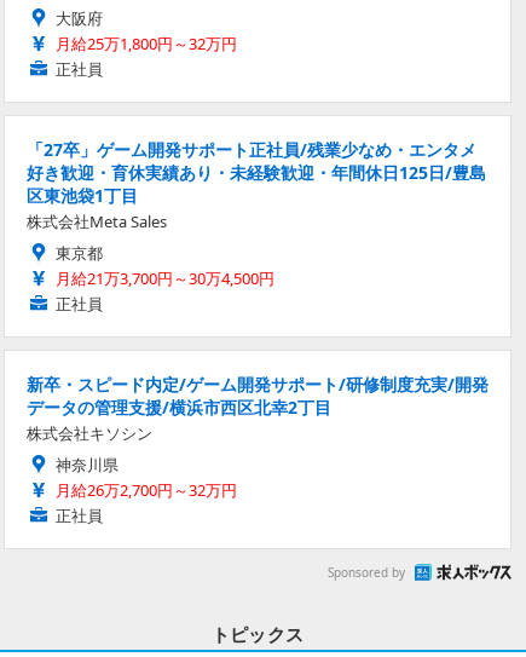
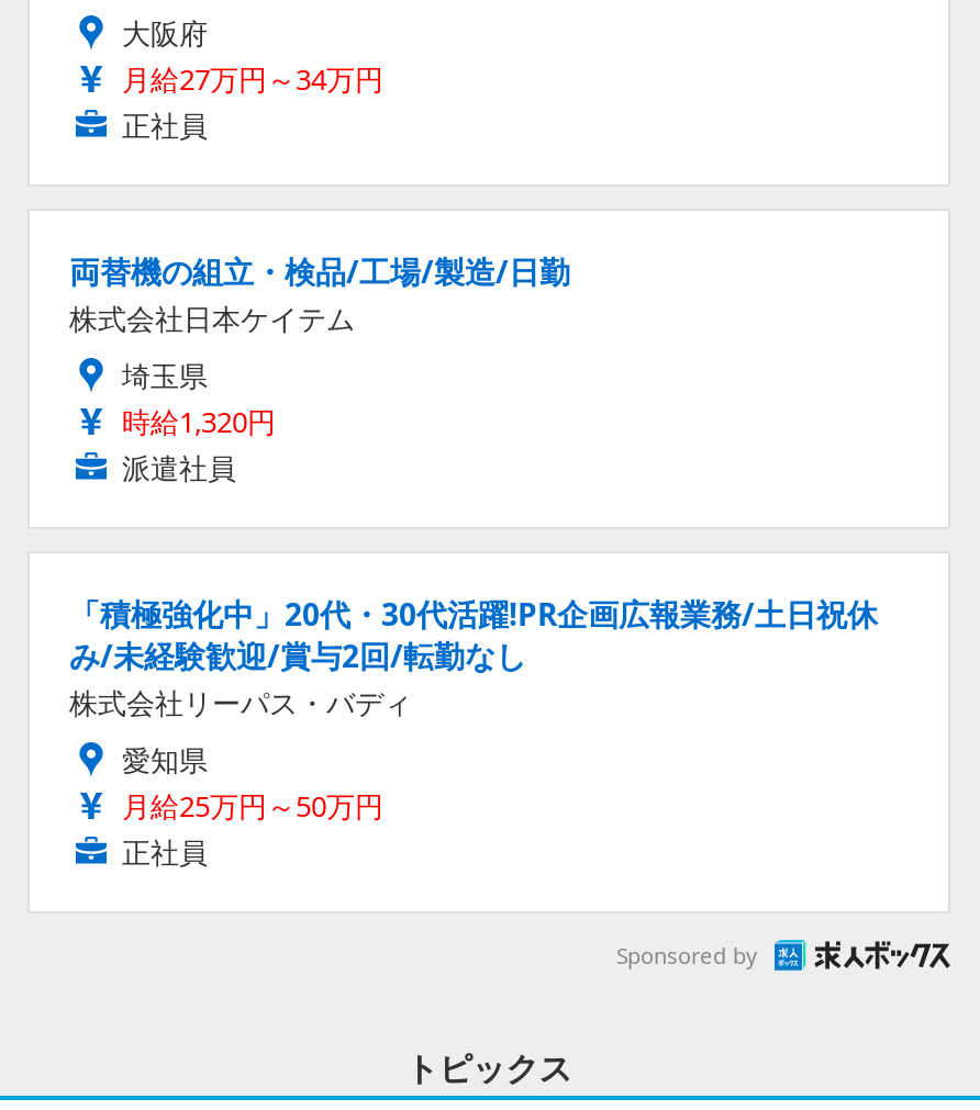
[56,32,237,54] 月給25万1,800円～32万円 -> [122,58,383,98] 月給27万円～34万円
[27,137,486,314] 「27卒」ゲーム開発サポート正社員/残業少なめ・エンタメ | 好き歓迎・育休実績あり・未経験歓迎・年間休日125日/豊島 | 区東池袋1丁目 | 株式会社Meta Sales | 東京都 | 月給21万3,700円～30万4,500円 | 正社員 -> [69,249,570,487] 両替機の組立・検品/工場/製造/日勤 | 株式会社日本ケイテム | 埼玉県 | 時給1,320円 | 派遣社員
[27,372,489,500] 新卒・スピード内定/ゲーム開発サポート/研修制度充実/開発 | データの管理支援/横浜市西区北幸2丁目 | 株式会社キソシン | 神奈川県 | 月給26万2,700円～32万円 -> [69,592,878,825] 「積極強化中」20代・30代活躍!PR企画広報業務/土日祝休 | み/未経験歓迎/賞与2回/転勤なし | 株式会社リーパス・バディ | 愛知県 | 月給25万円～50万円

